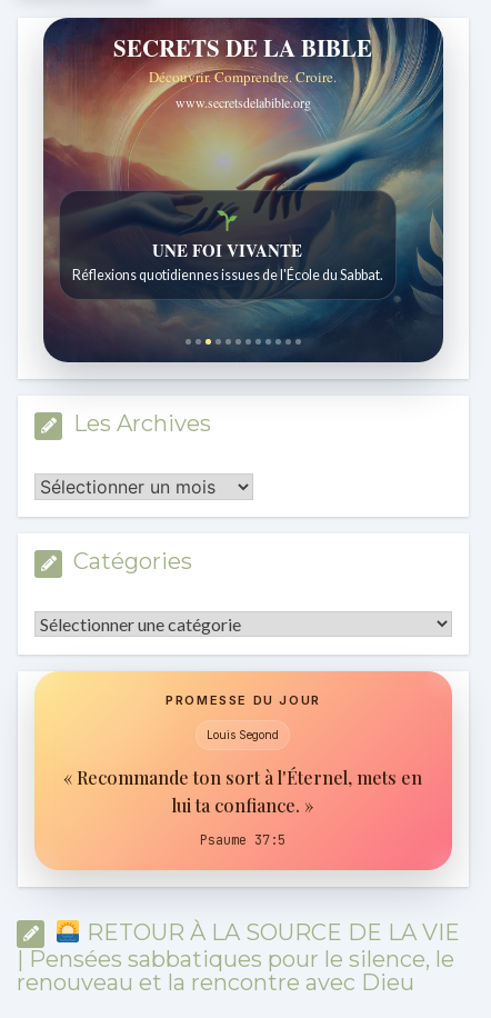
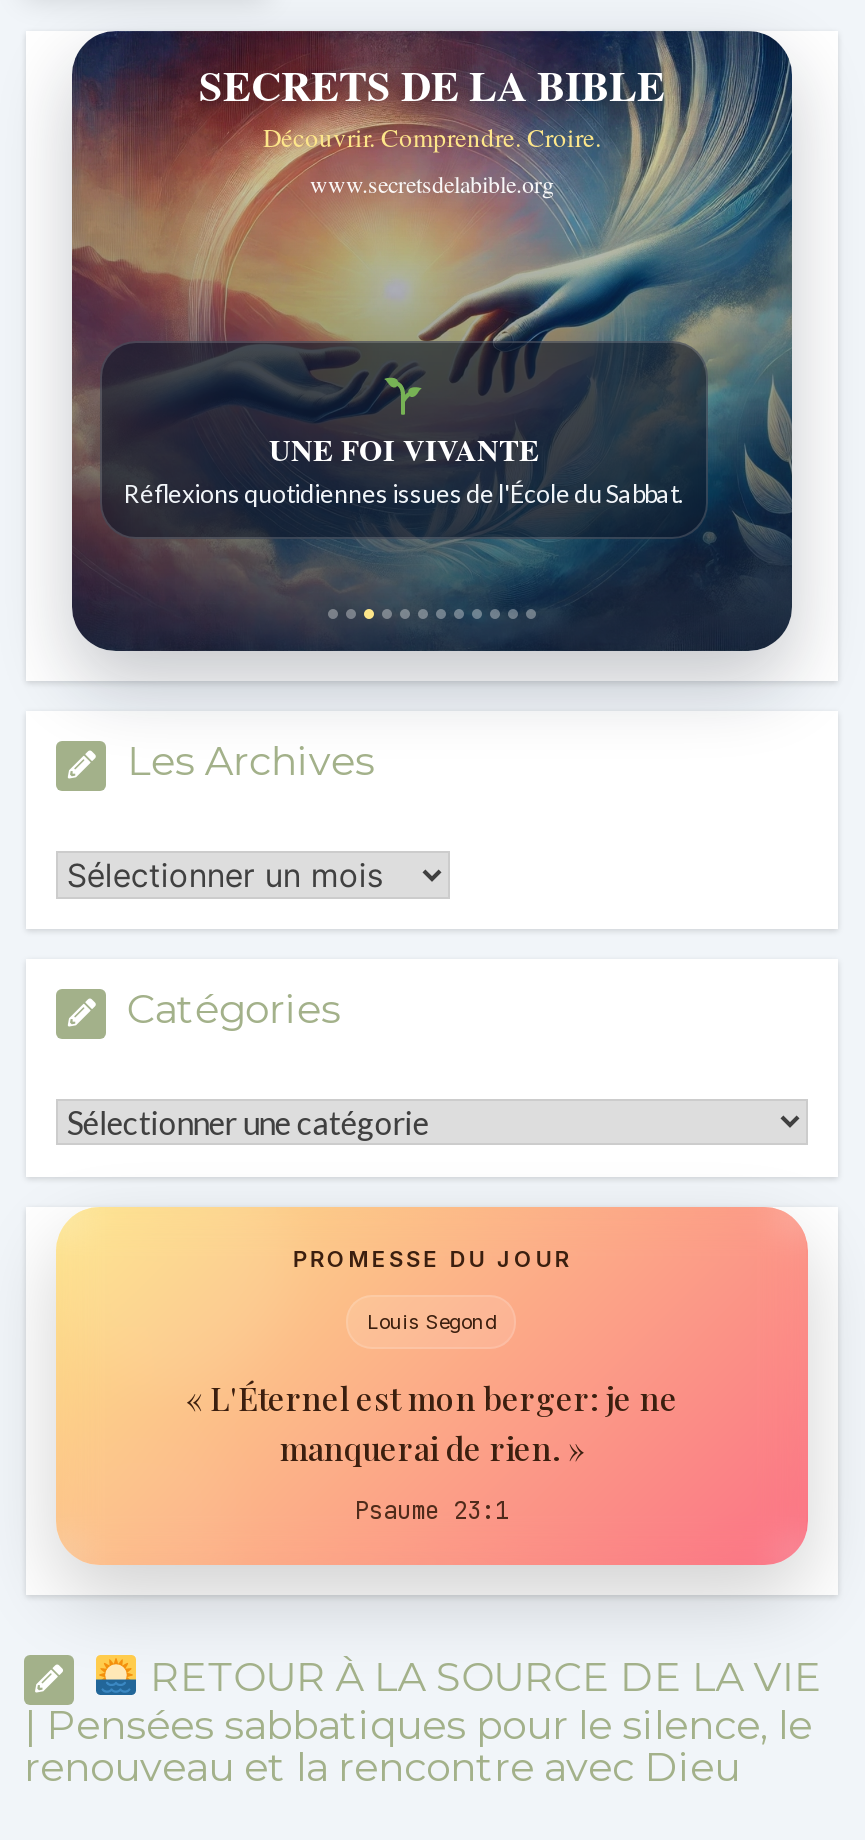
[64,766,423,817] « Recommande ton sort à l'Éternel, mets en | lui ta confiance. » -> [186,1377,678,1469] « L'Éternel est mon berger: je ne | manquerai de rien. »
[201,831,286,849] Psaume 37:5 -> [355,1495,509,1527] Psaume 23:1

